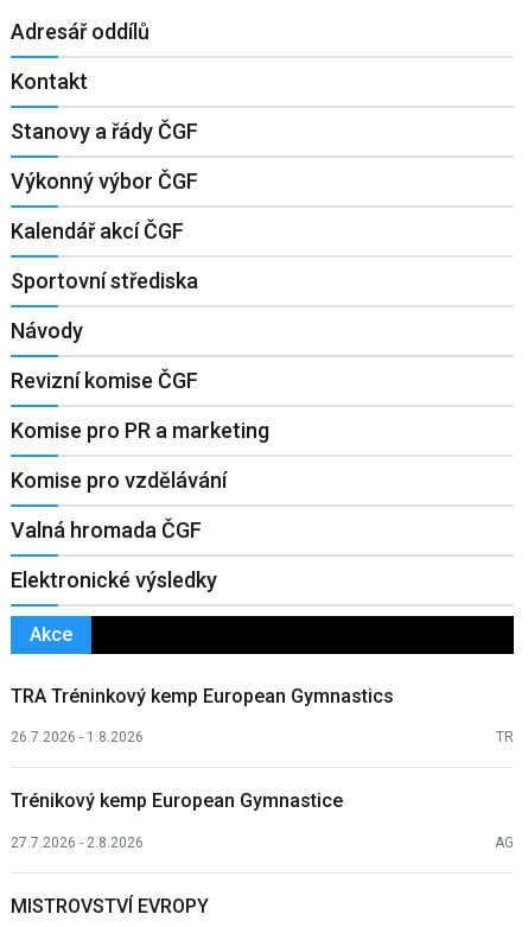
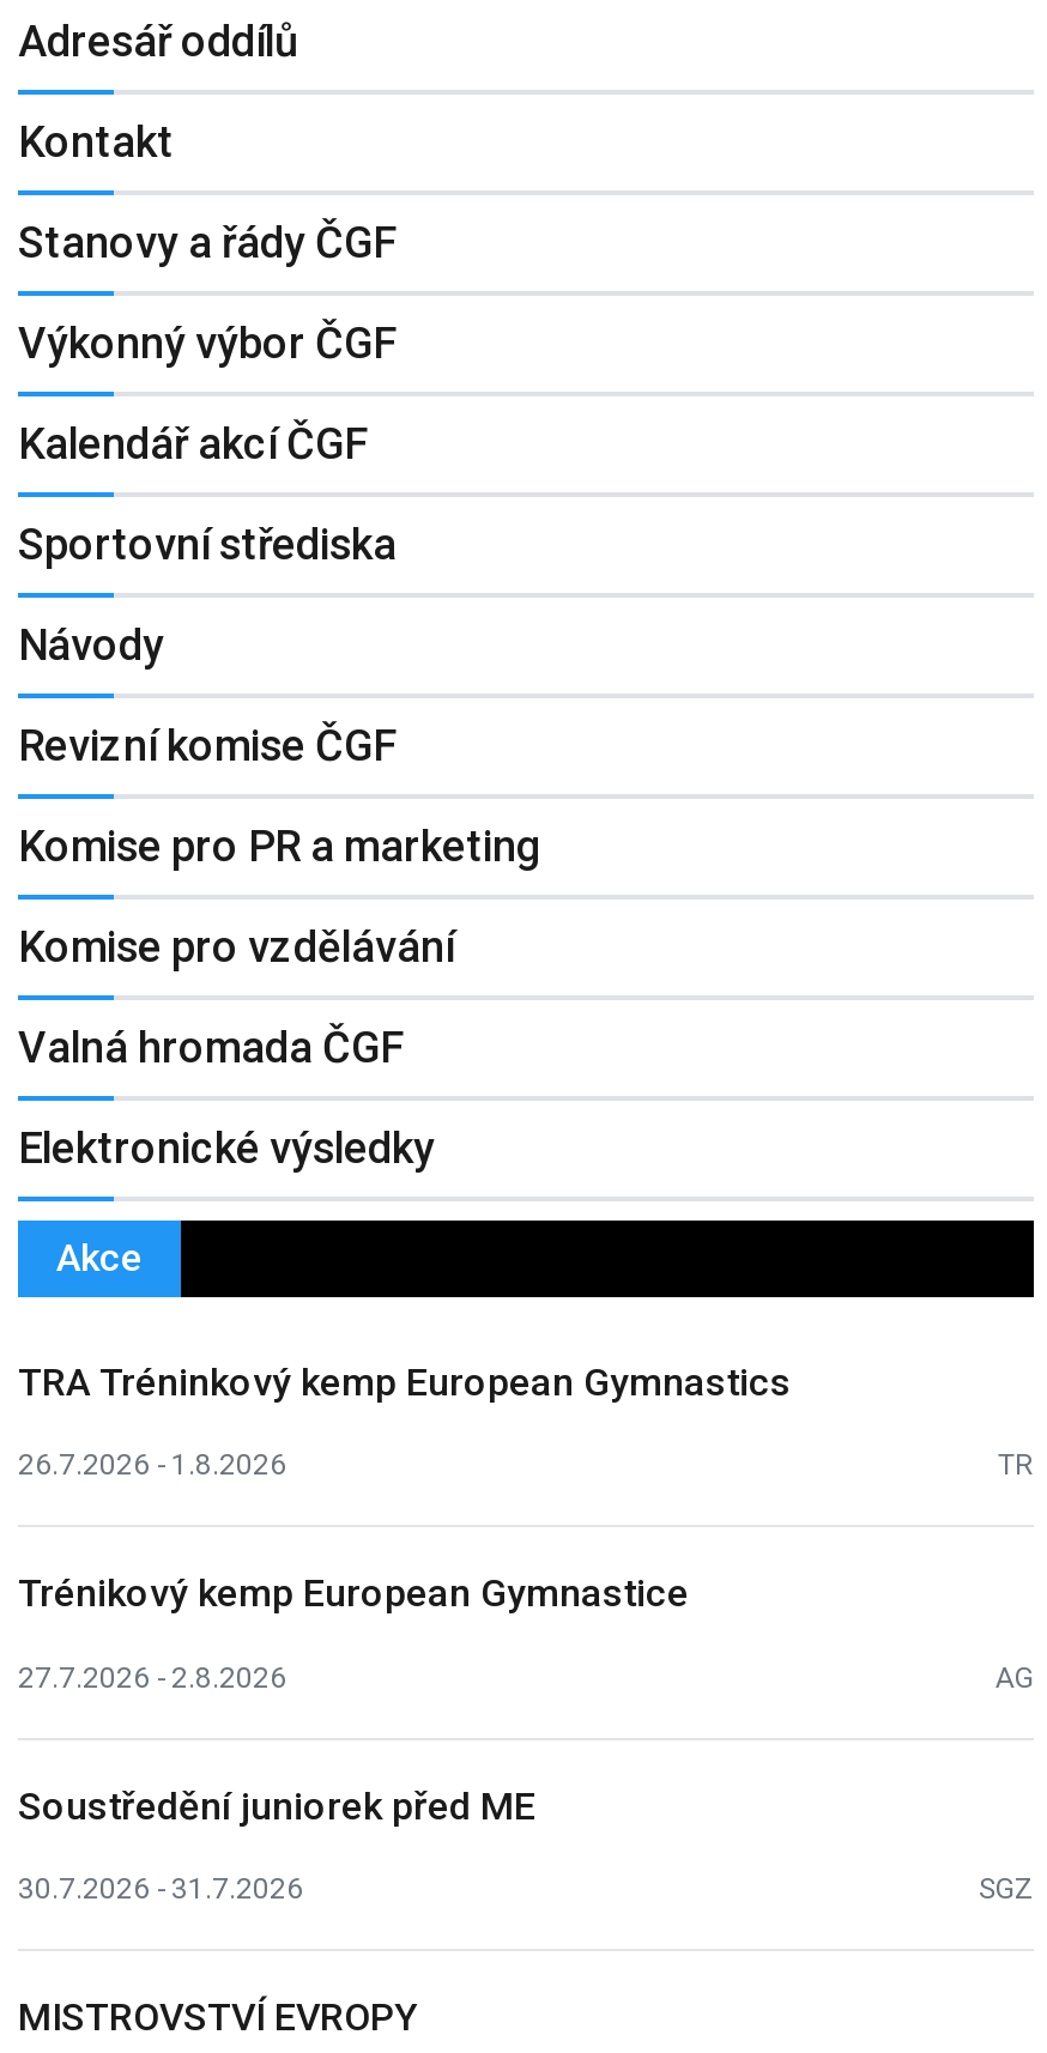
none -> [18,1783,1034,1906] Soustředění juniorek před ME | 30.7.2026 - 31.7.2026 | SGZ

